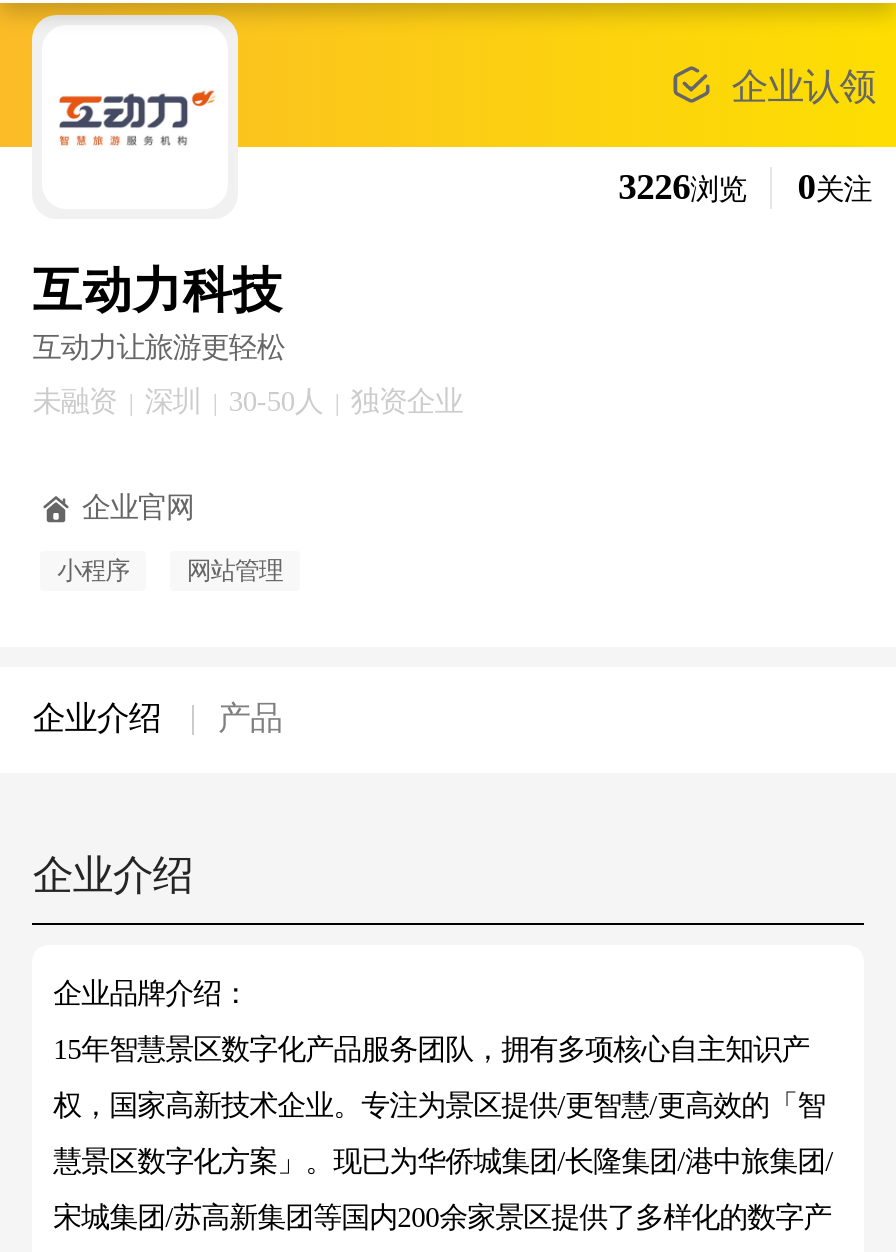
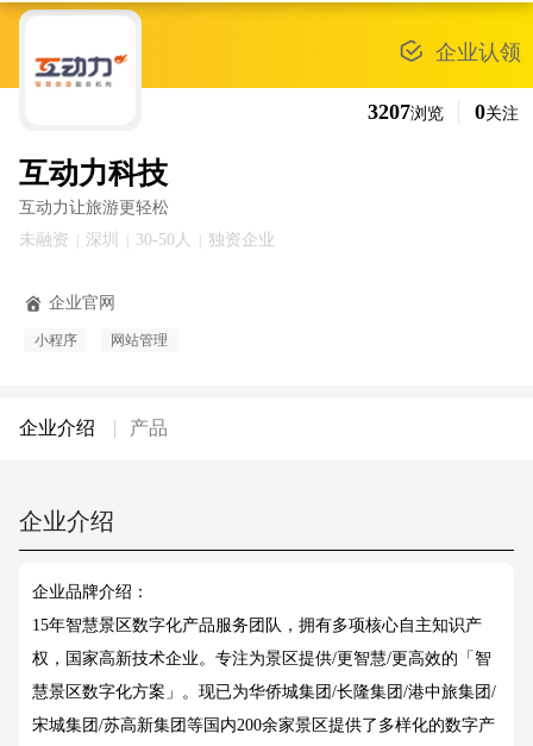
[618,167,871,207] 3226浏览 0关注 -> [368,100,518,124] 3207浏览 0关注

